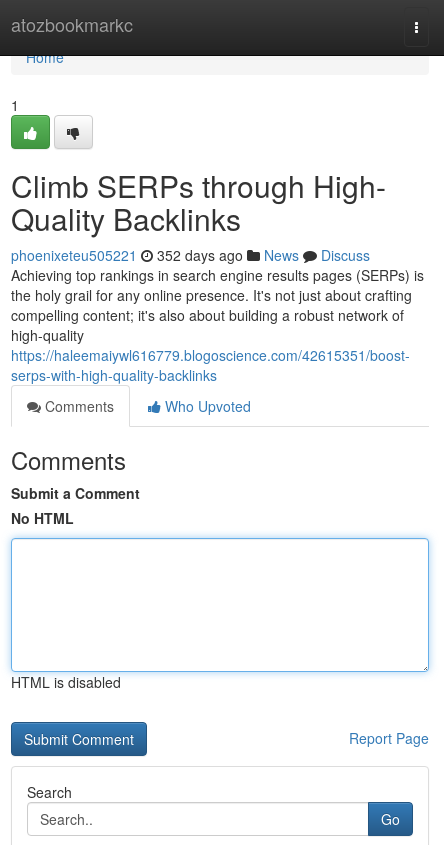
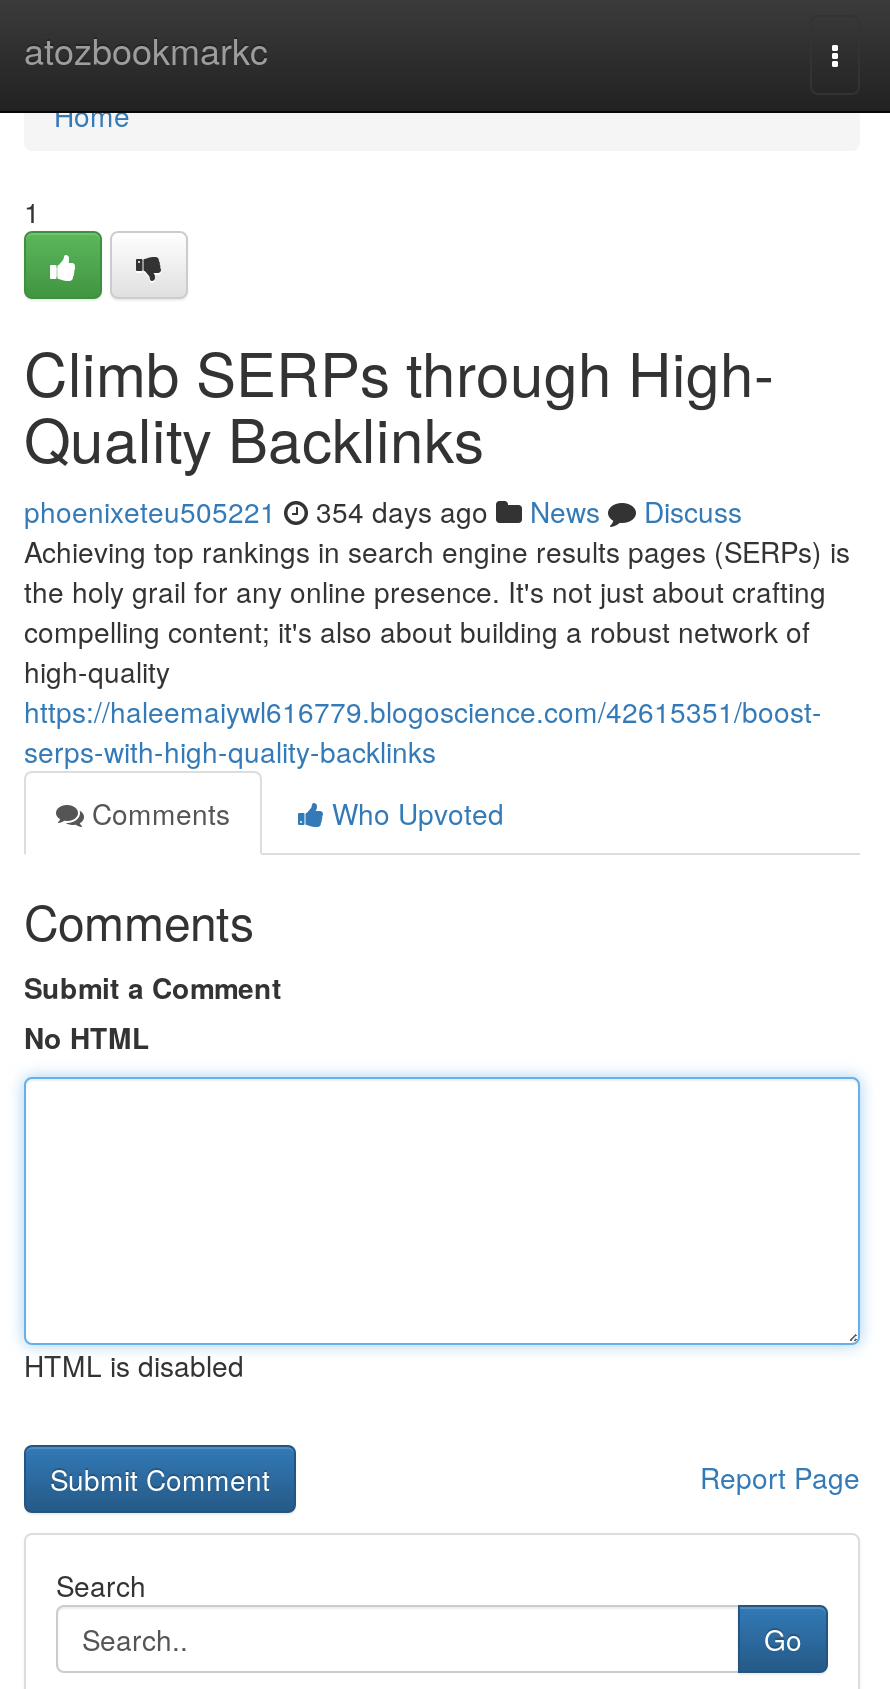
[11,245,370,265] phoenixeteu505221 352 days ago News Discuss -> [24,491,742,531] phoenixeteu505221 354 days ago News Discuss

